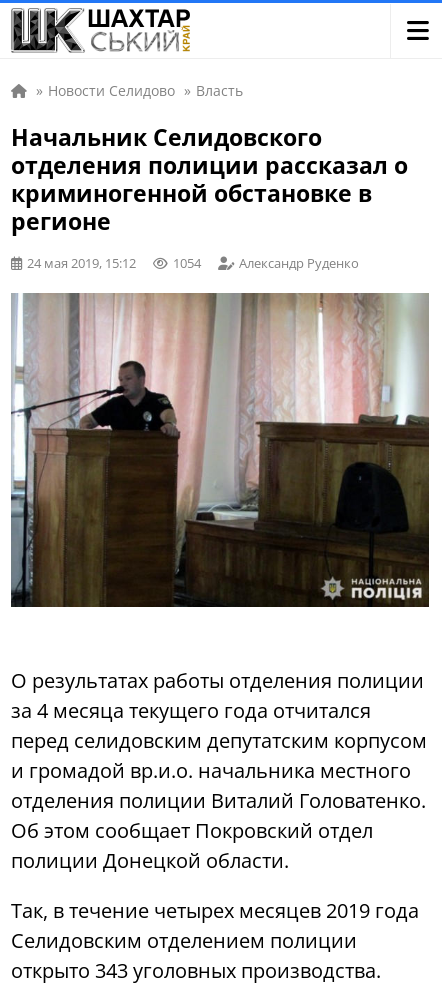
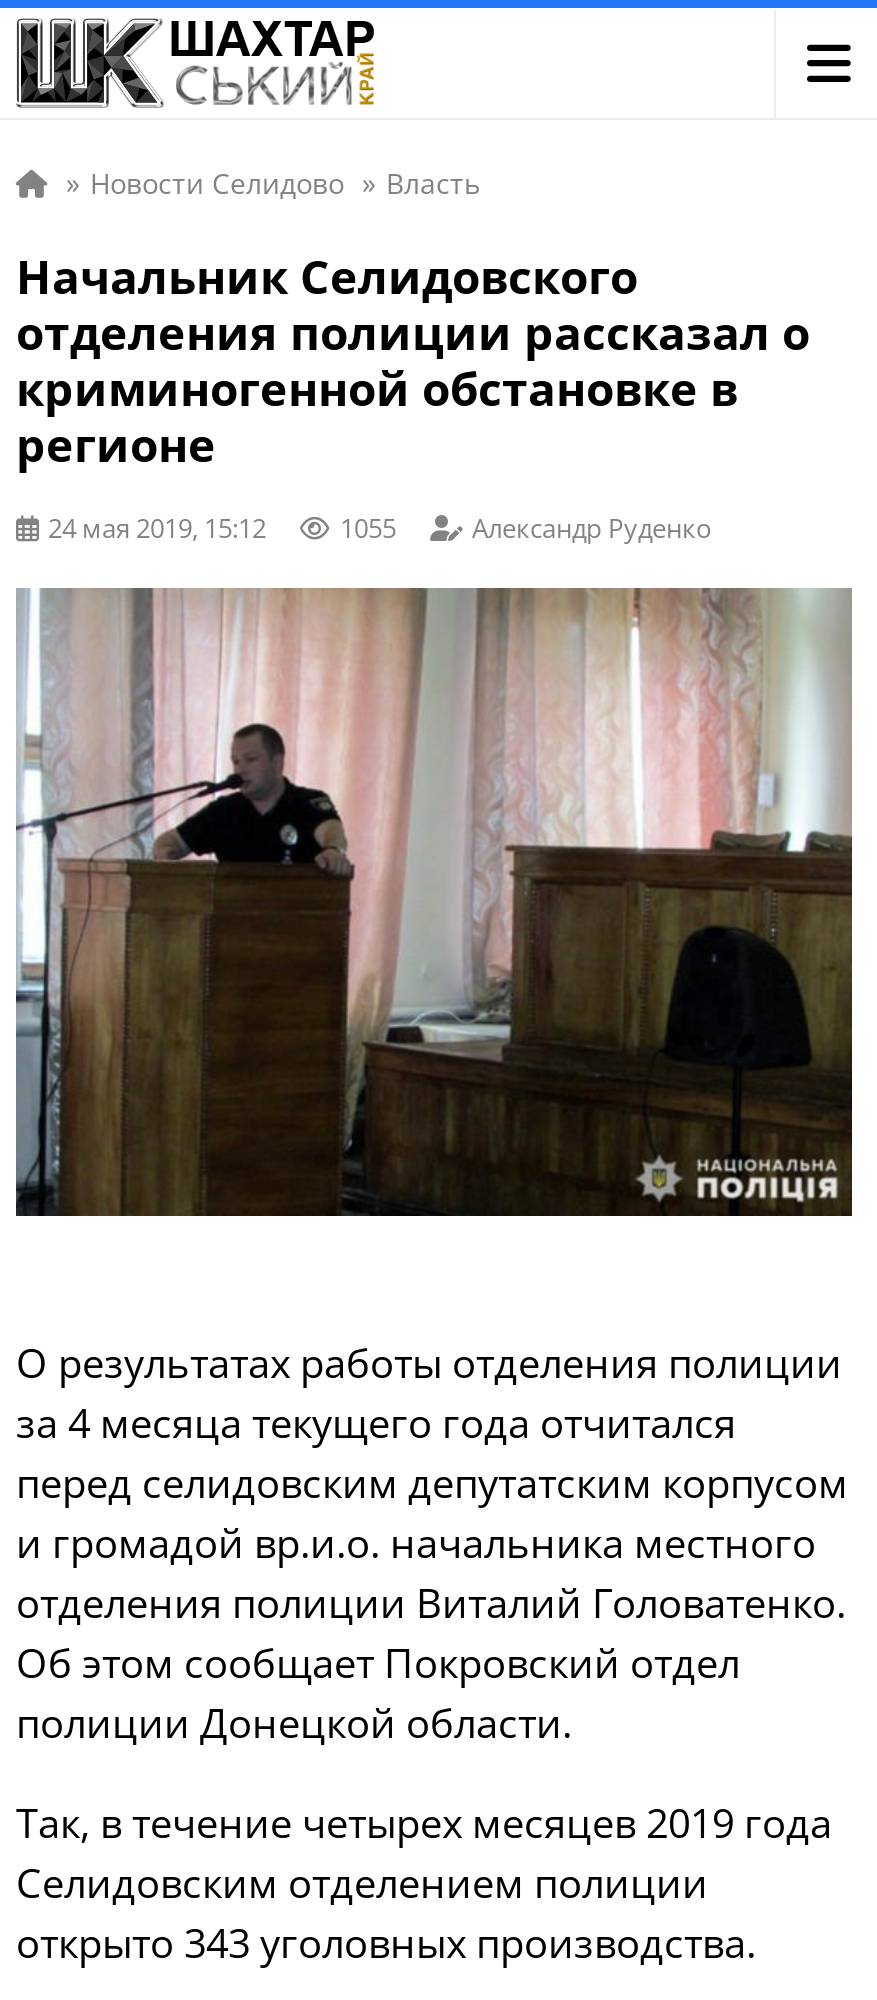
[173,254,201,272] 1054 -> [340,510,396,546] 1055

